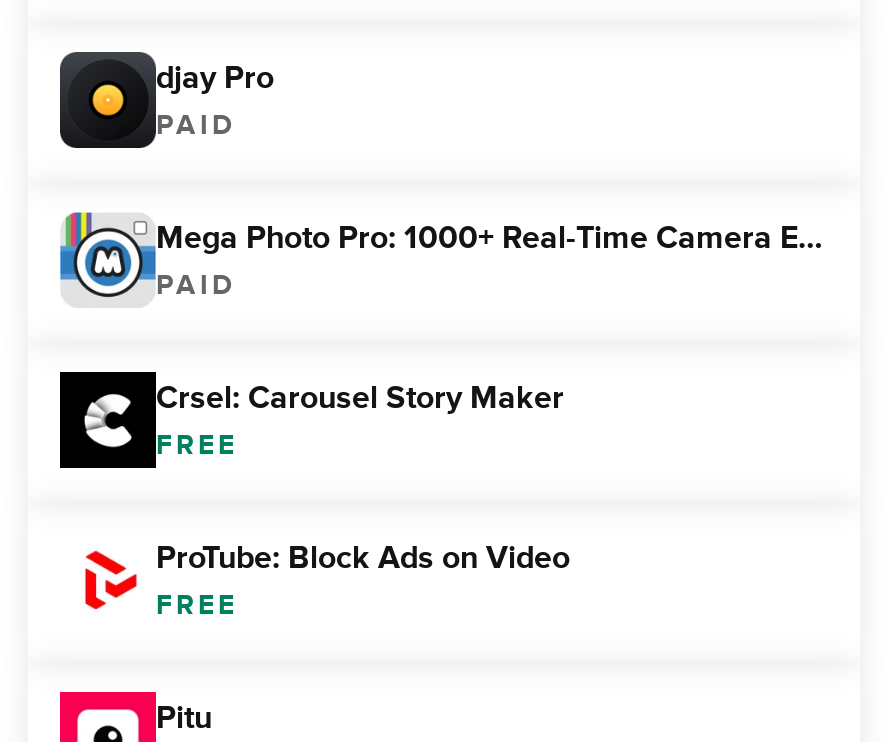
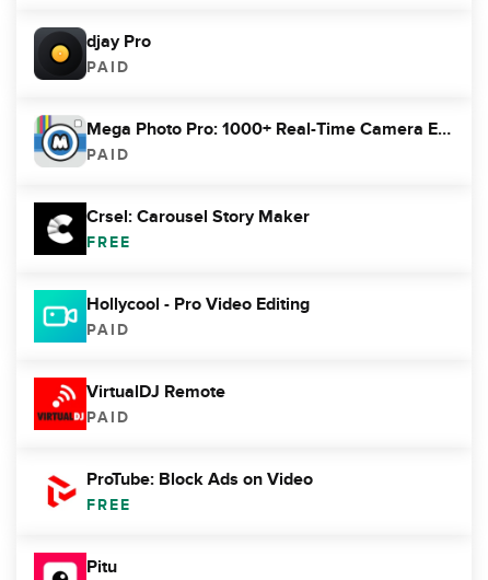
none -> [33,289,310,426] [image] | Hollycool - Pro Video Editing | PAID | VirtualDJ Remote | PAID
none -> [34,378,71,431] [image]

